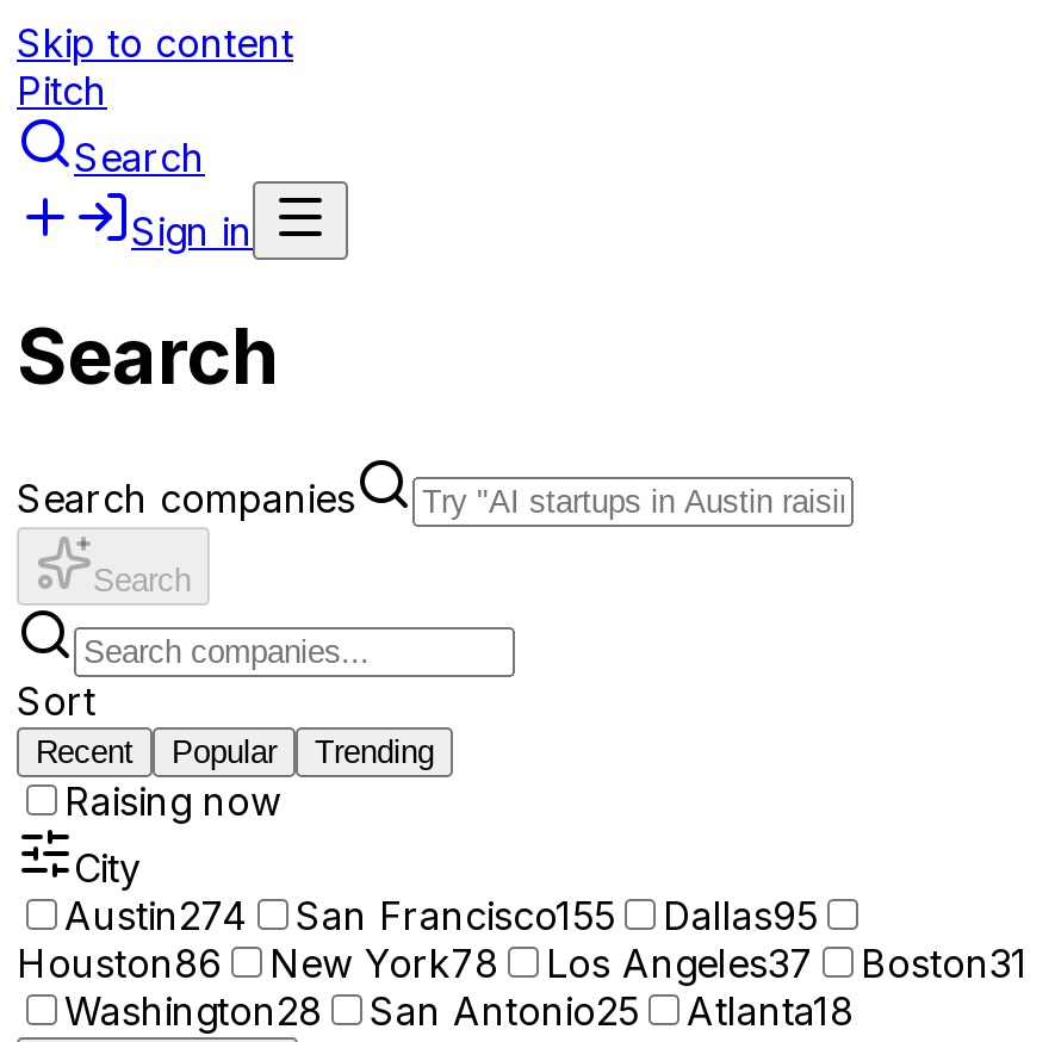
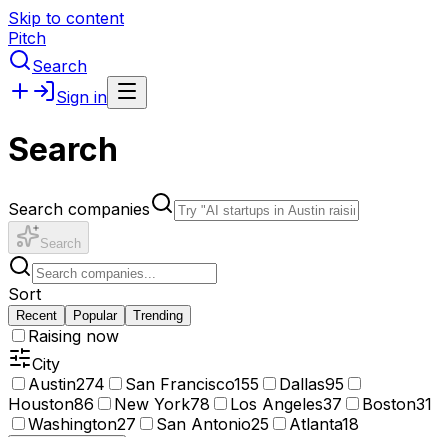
[64,987,854,1035] Washington28 San Antonio25 Atlanta18 -> [28,414,359,434] Washington27 San Antonio25 Atlanta18

